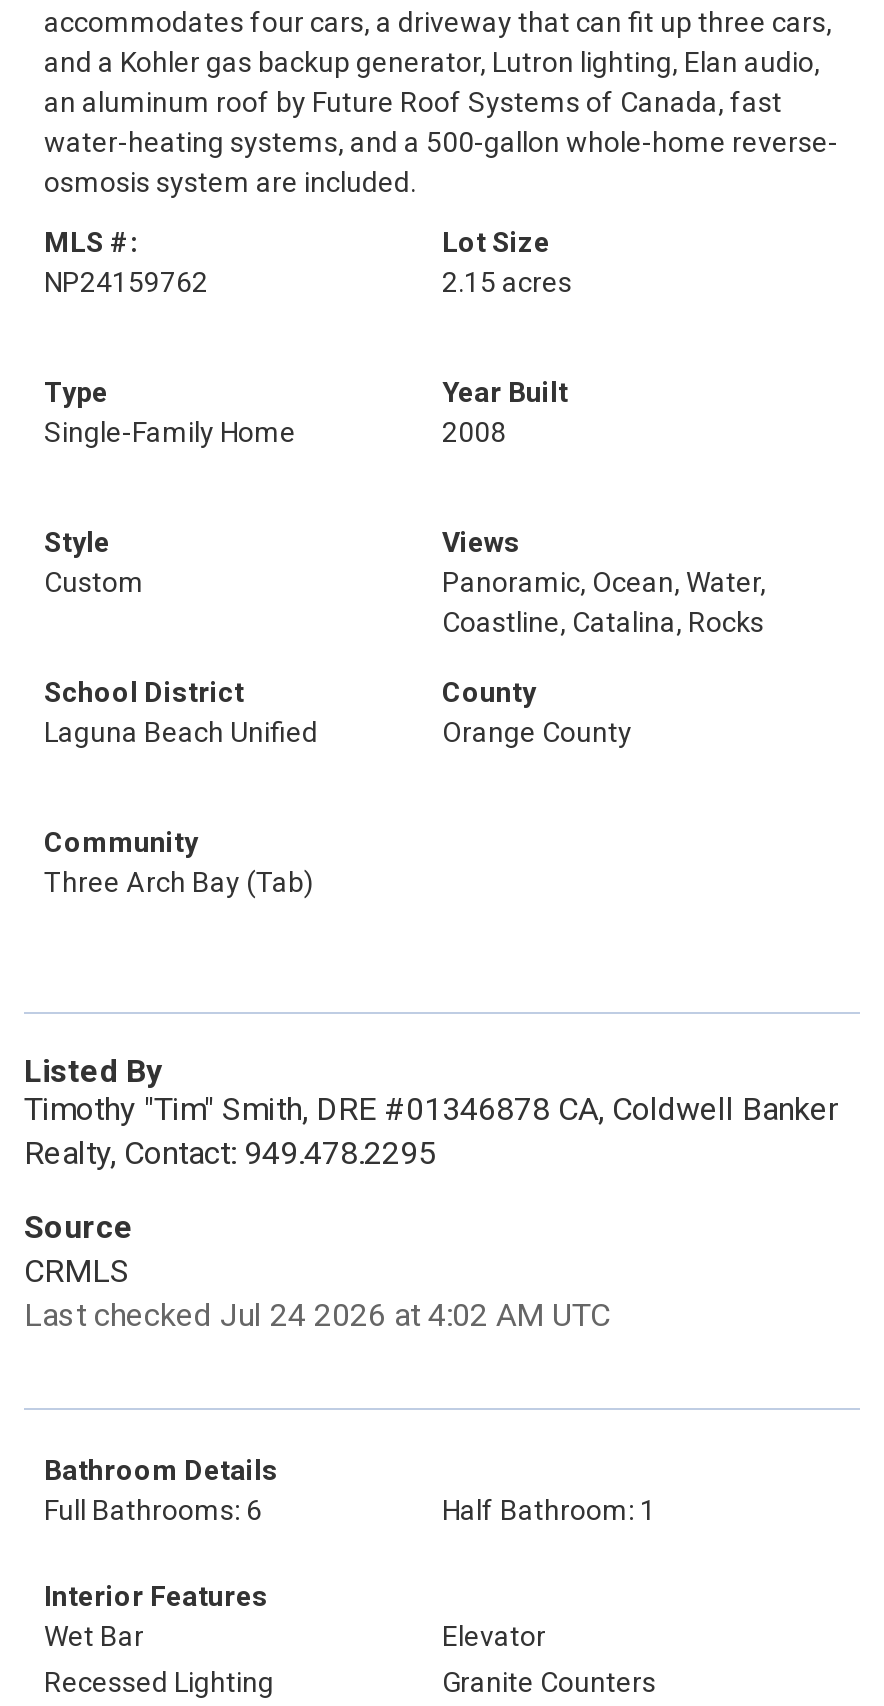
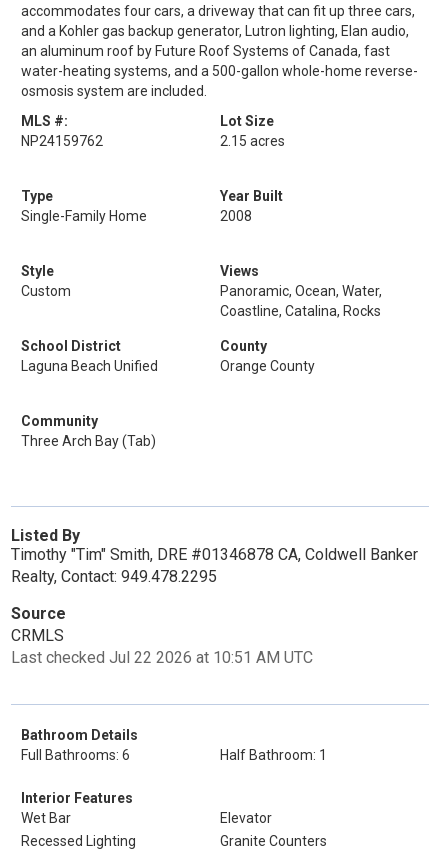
[24,1296,610,1334] Last checked Jul 24 2026 at 4:02 AM UTC -> [11,648,313,667] Last checked Jul 22 2026 at 10:51 AM UTC

